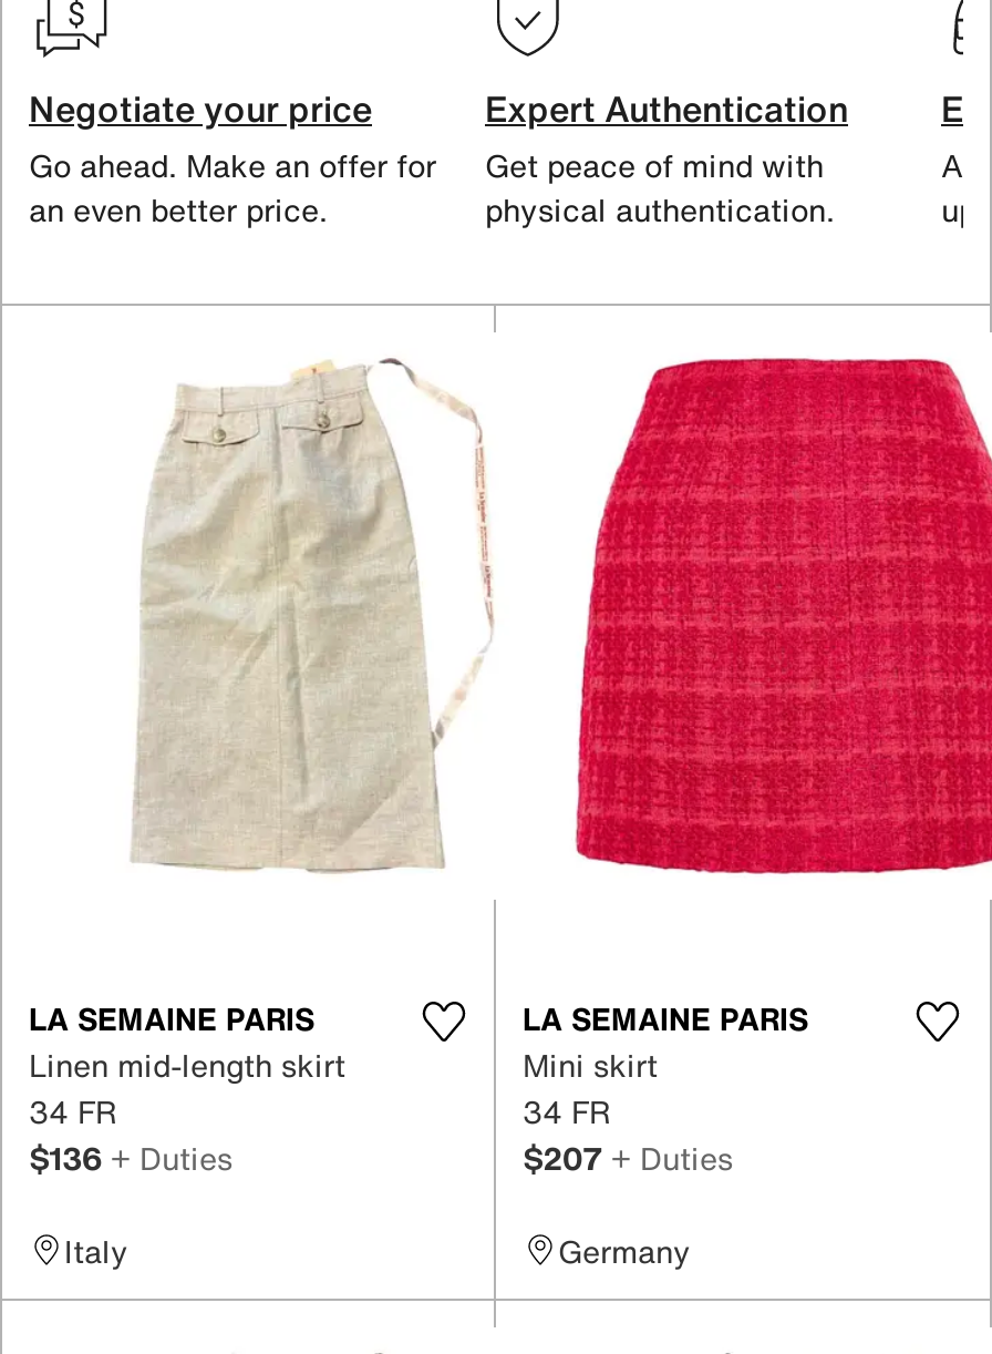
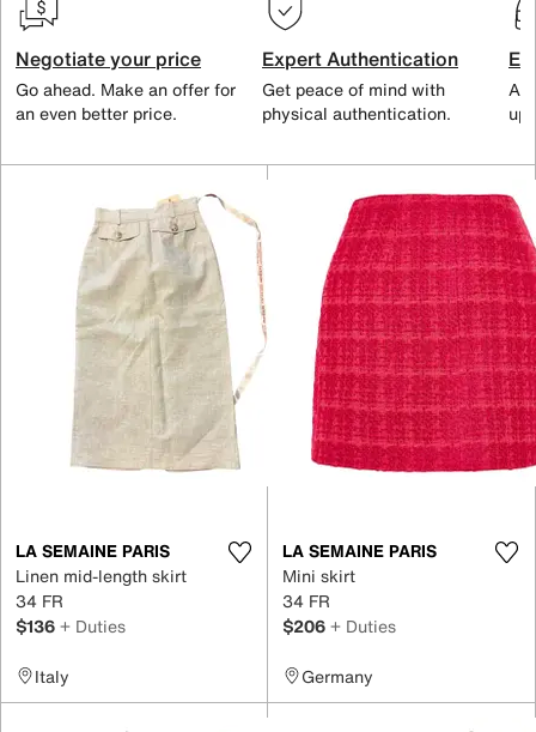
[523,1134,733,1180] $207 + Duties -> [282,613,396,638] $206 + Duties

